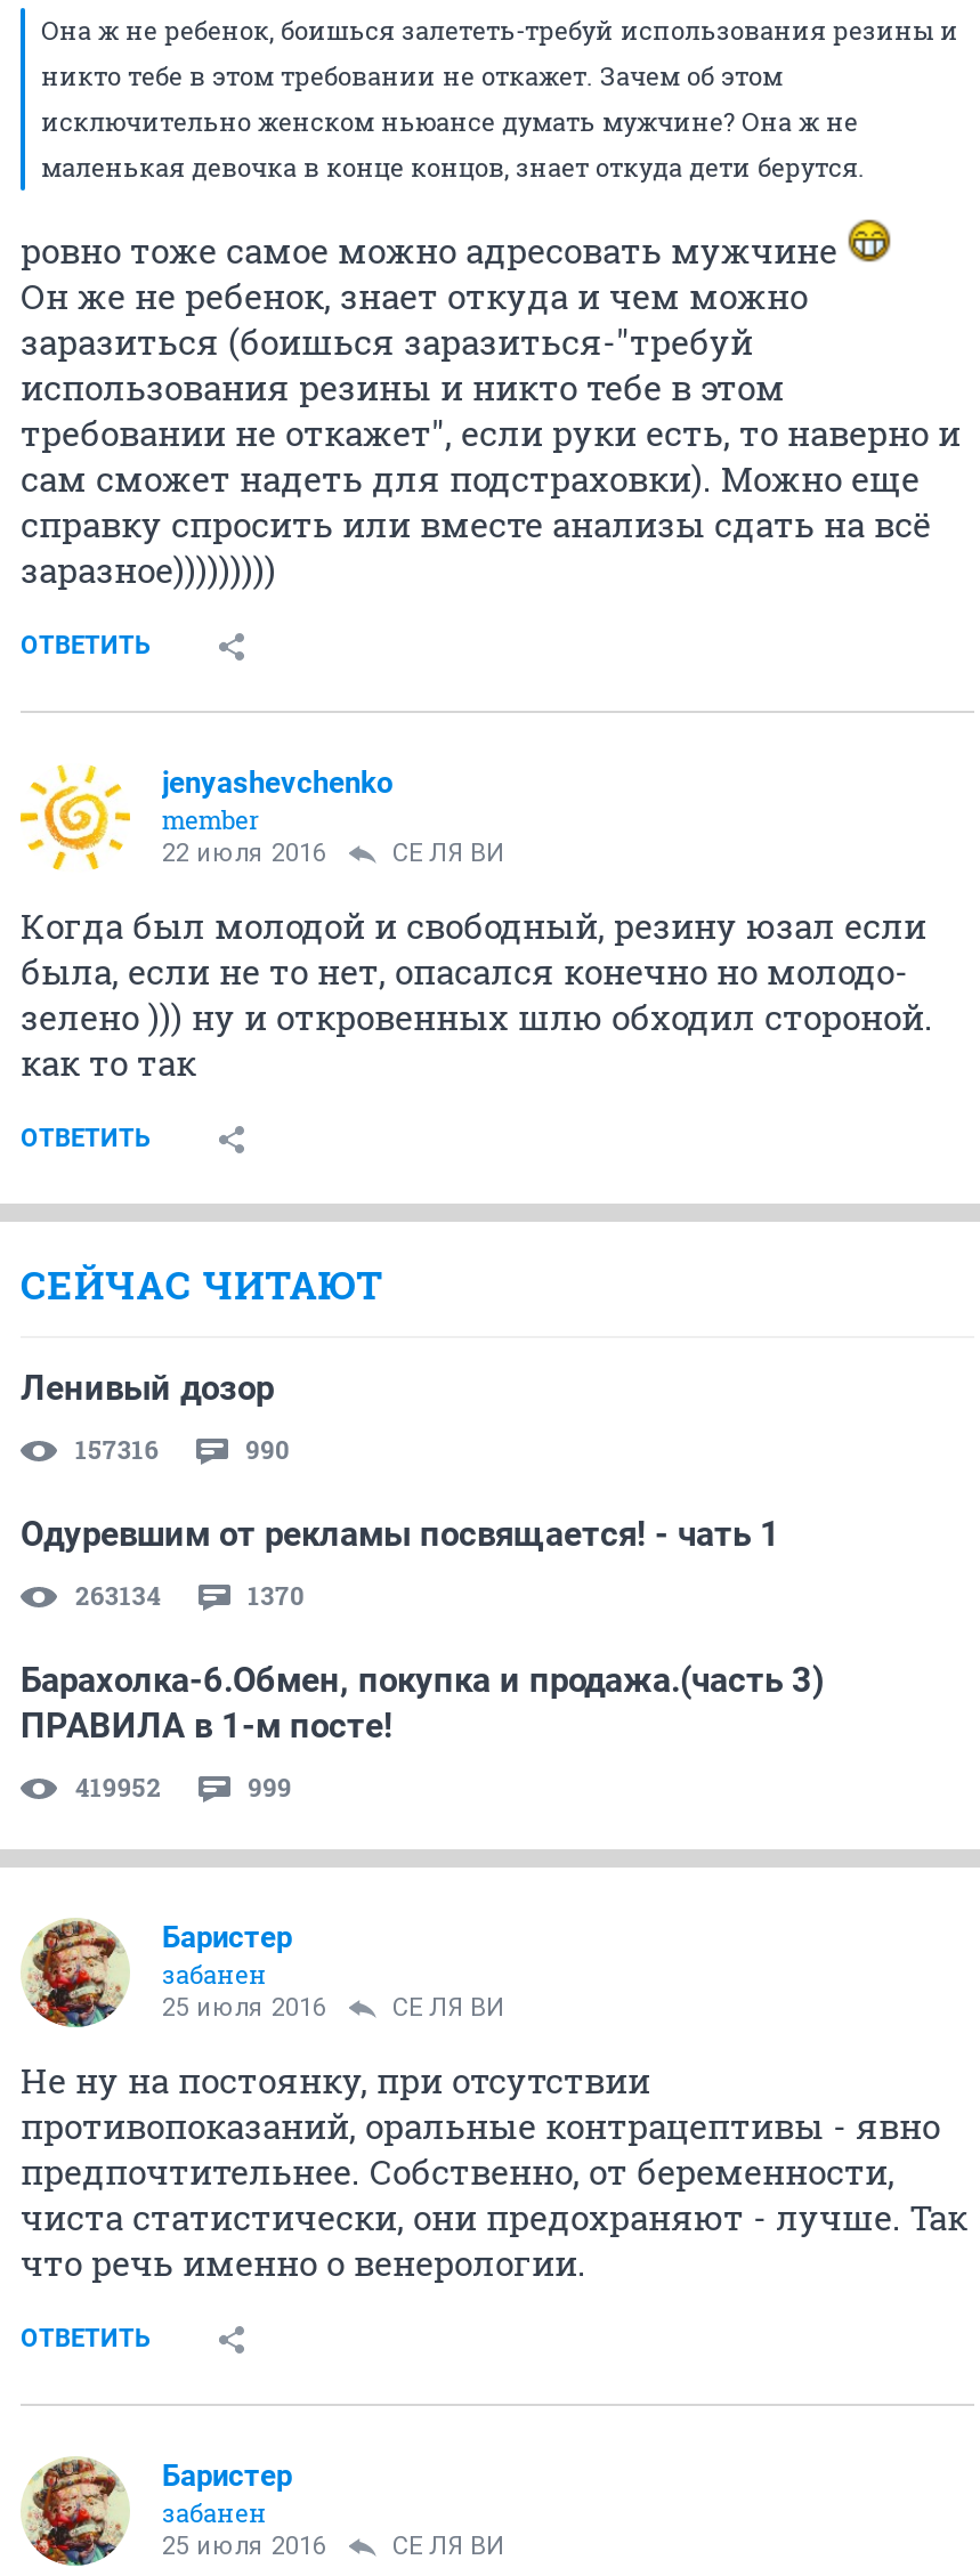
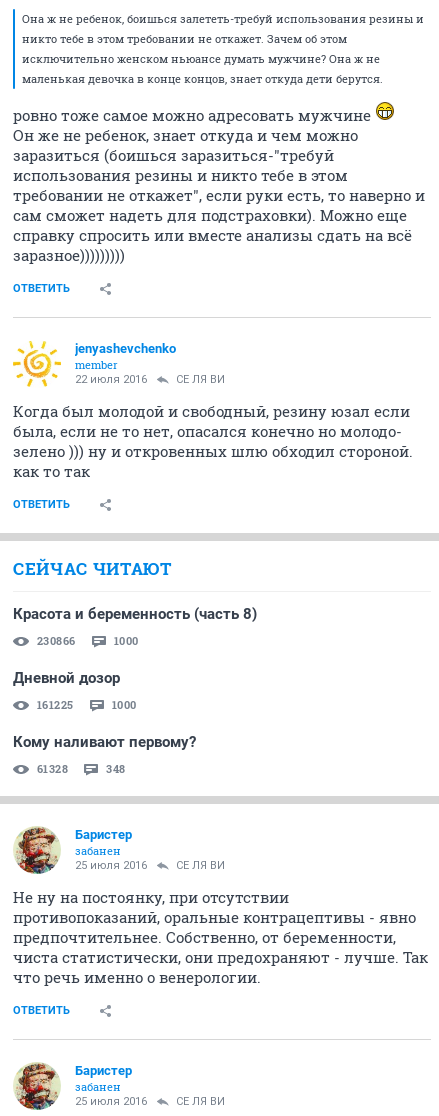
[21,1368,274,1409] Ленивый дозор -> [13,605,257,623] Красота и беременность (часть 8)
[75,1432,290,1466] 157316 | 990 -> [37,633,138,648] 230866 | 1000
[21,1514,780,1555] Одуревшим от рекламы посвящается! - чать 1 -> [13,669,120,687] Дневной дозор
[75,1578,304,1612] 263134 | 1370 -> [37,697,136,712] 161225 | 1000
[21,1660,824,1746] Барахолка-6.Обмен, покупка и продажа.(часть 3) | ПРАВИЛА в 1-м посте! -> [13,733,196,751] Кому наливают первому?
[75,1769,292,1803] 419952 | 999 -> [37,761,125,776] 61328 | 348

